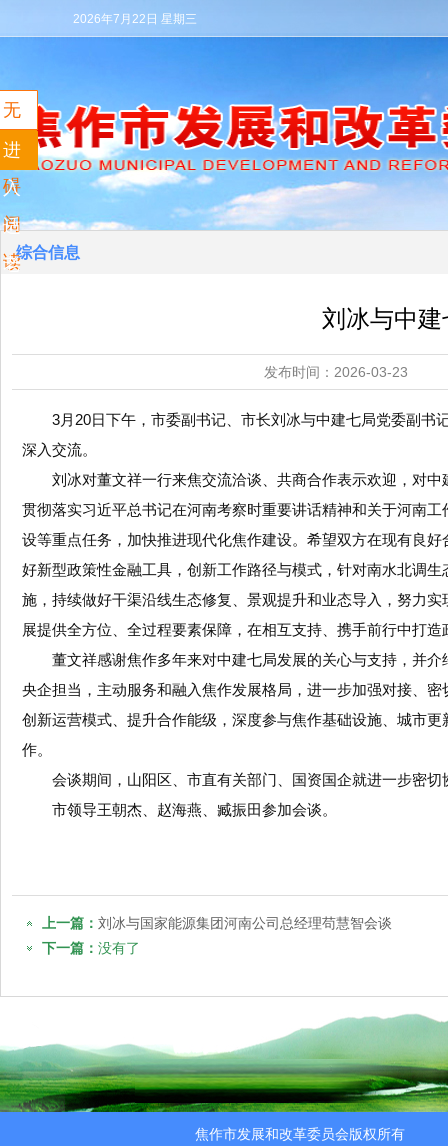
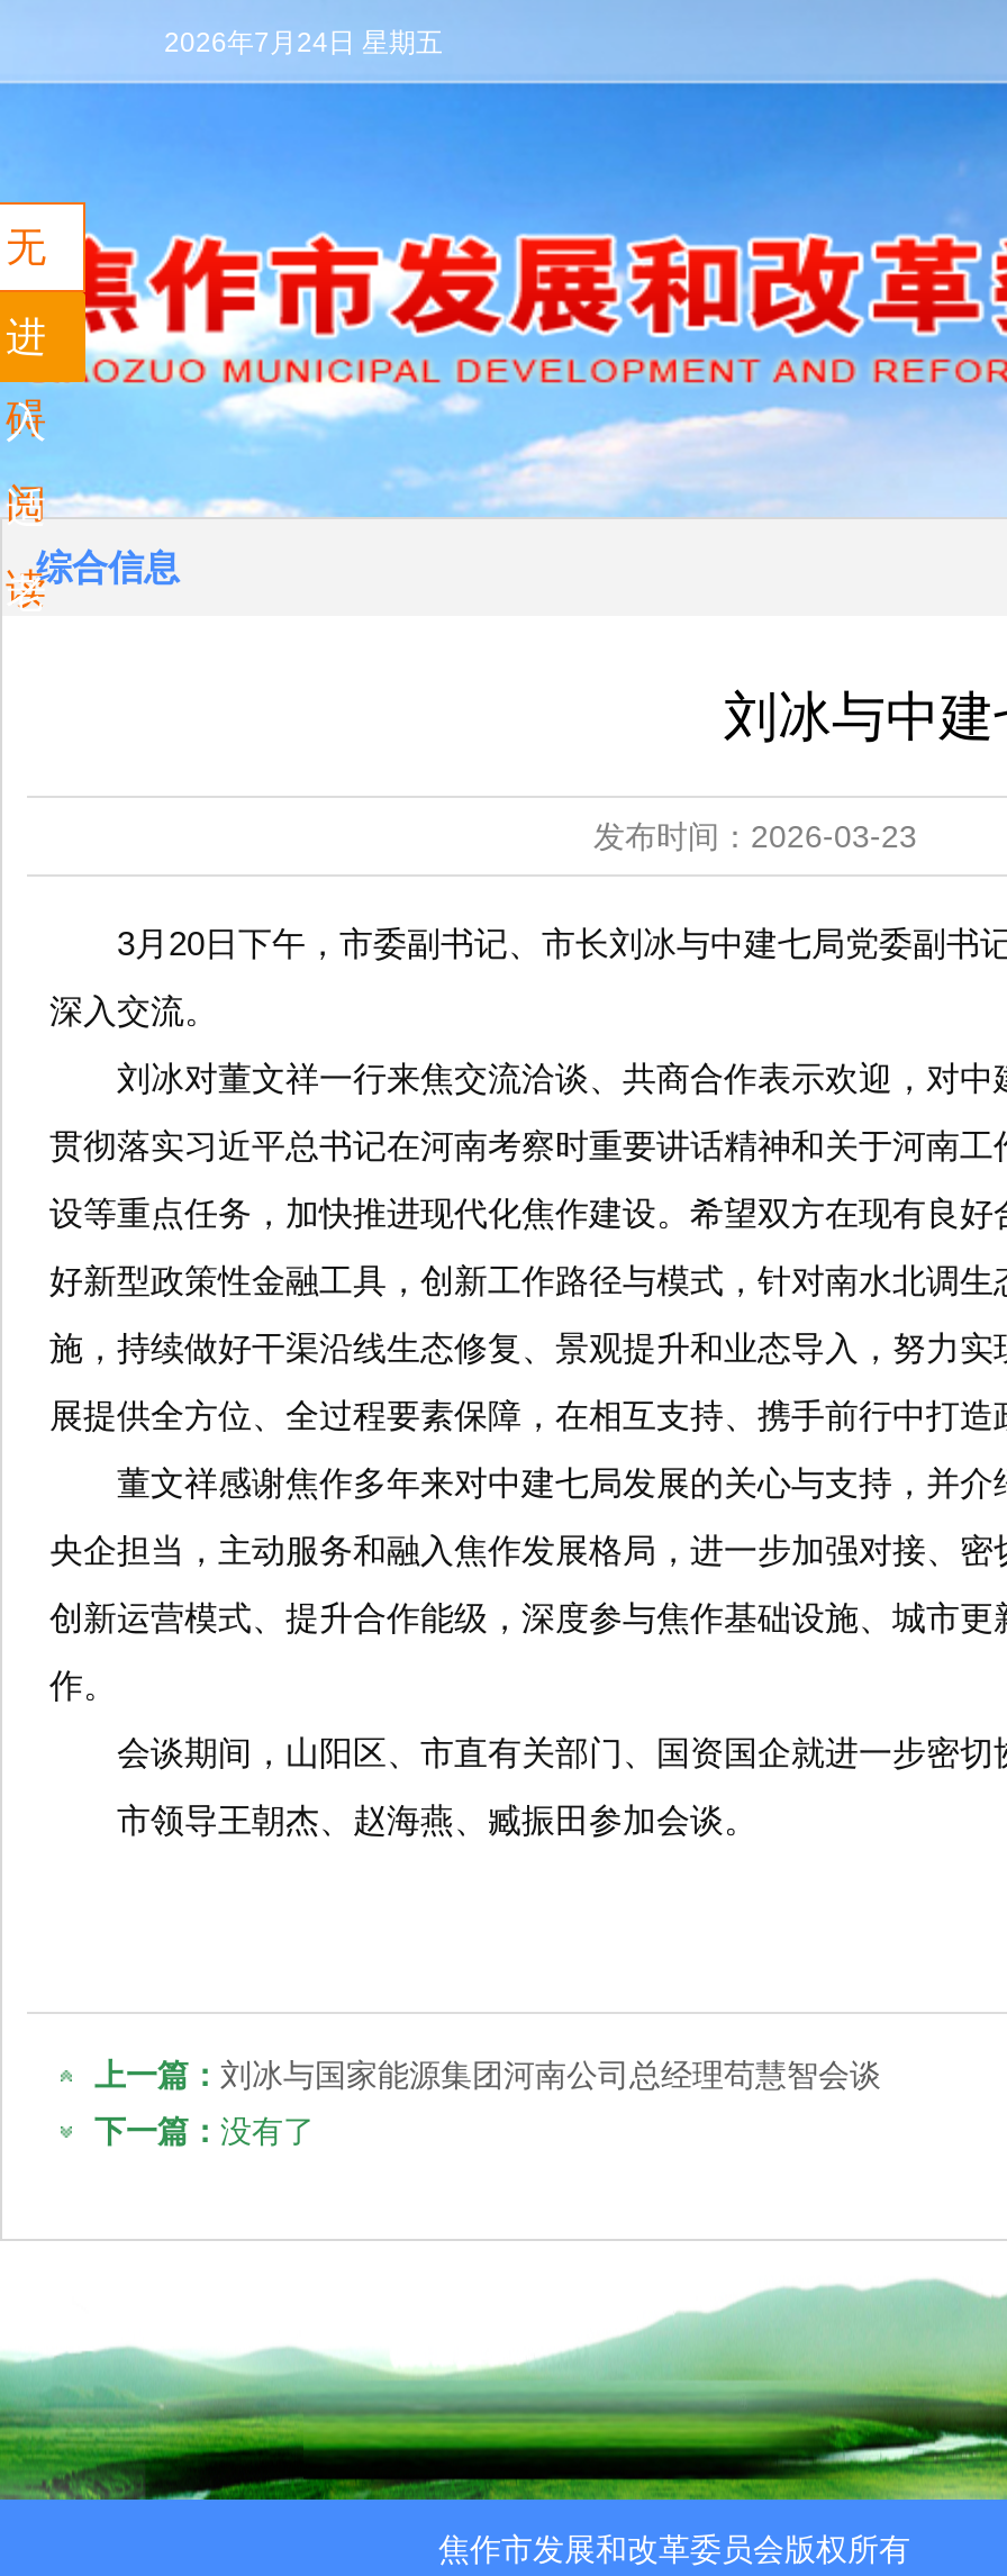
[73,12,197,26] 2026年7月22日 星期三 -> [164,27,443,58] 2026年7月24日 星期五

